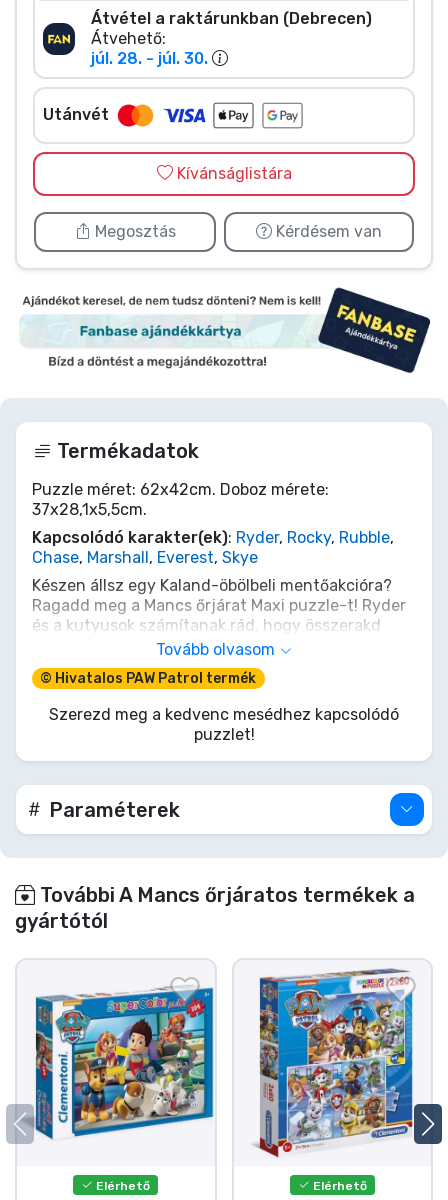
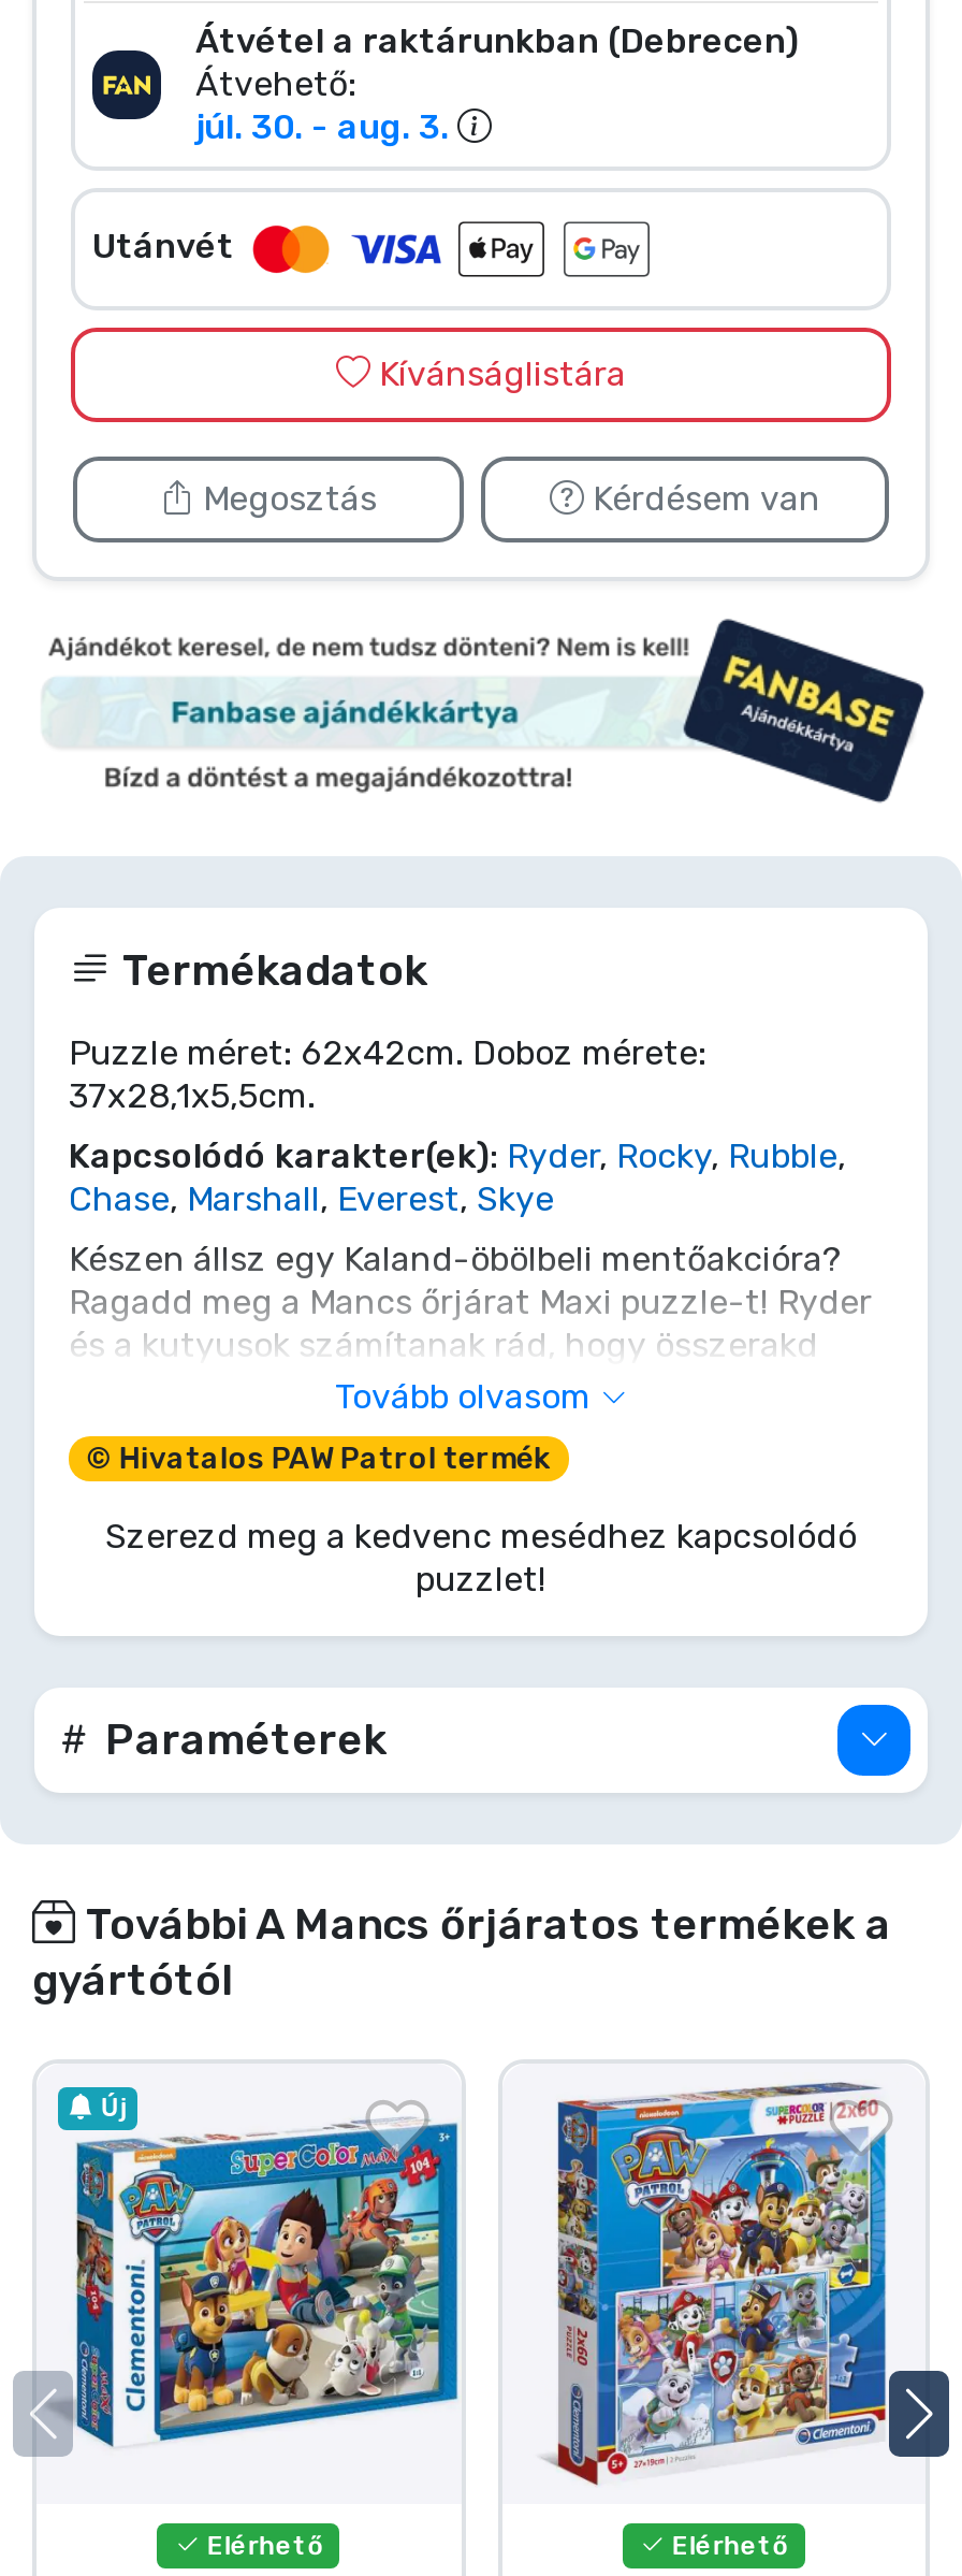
[91,49,212,68] júl. 28. - júl. 30. -> [195,105,457,146] júl. 30. - aug. 3.
none -> [94,2093,126,2123] Új

